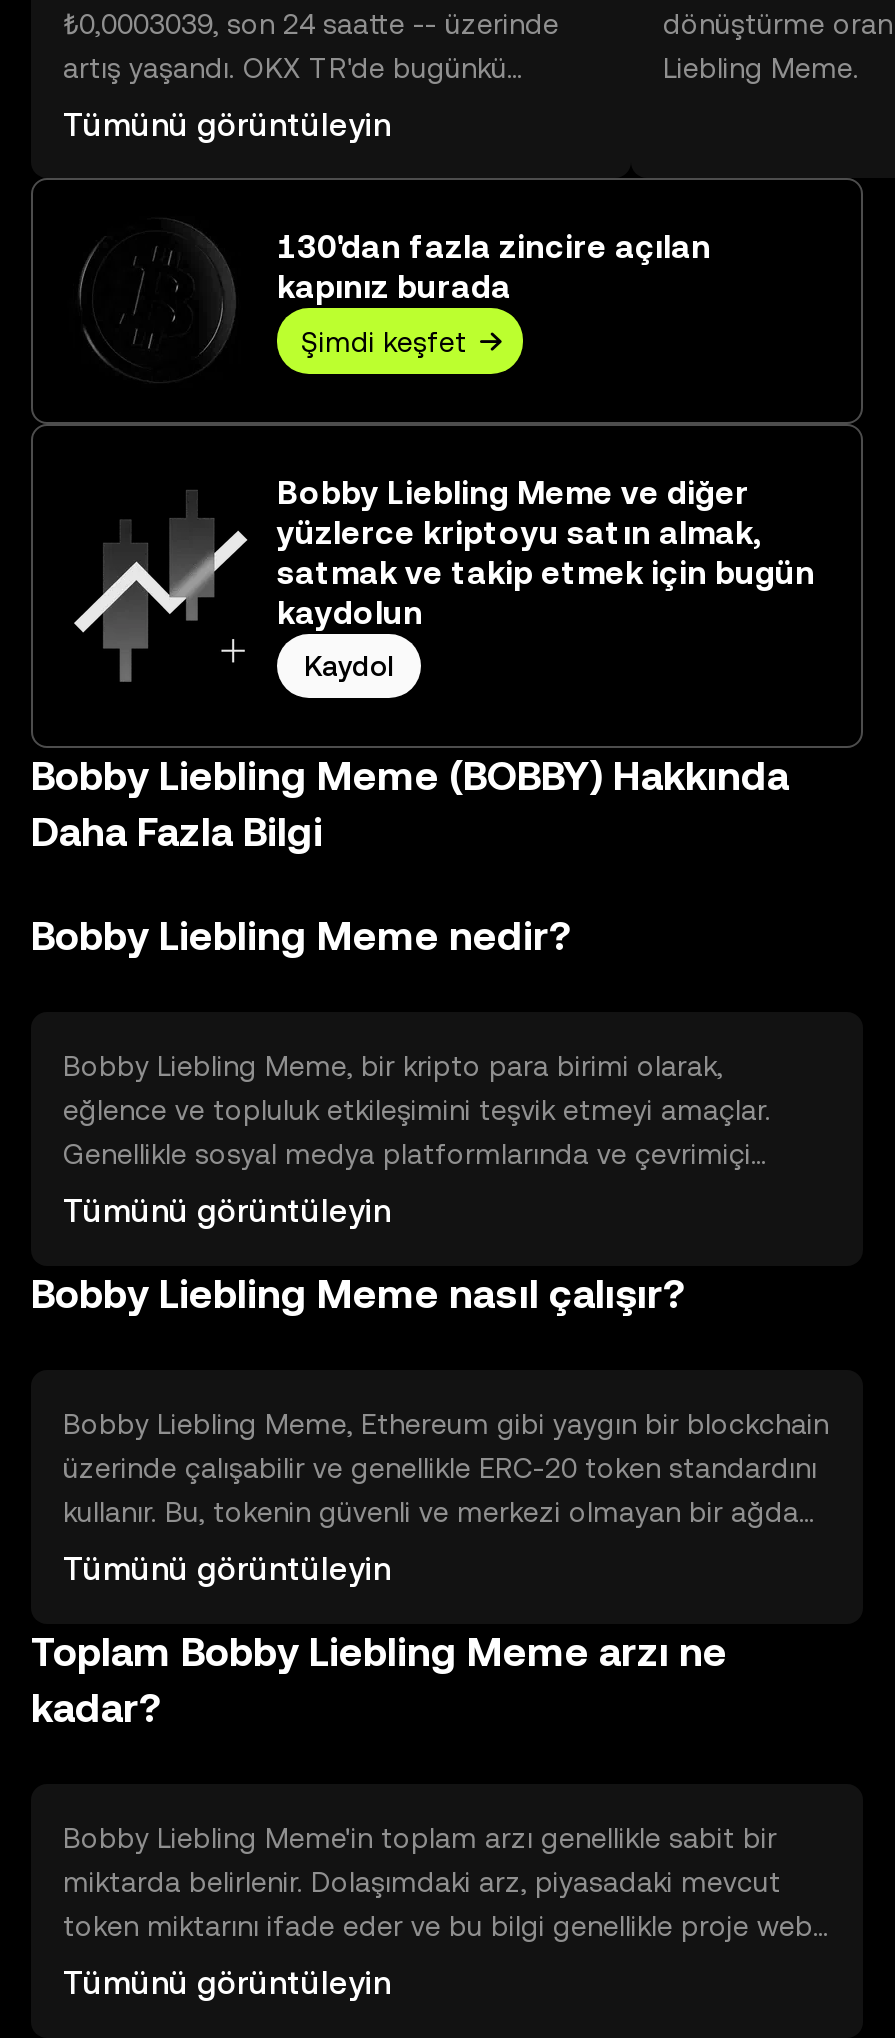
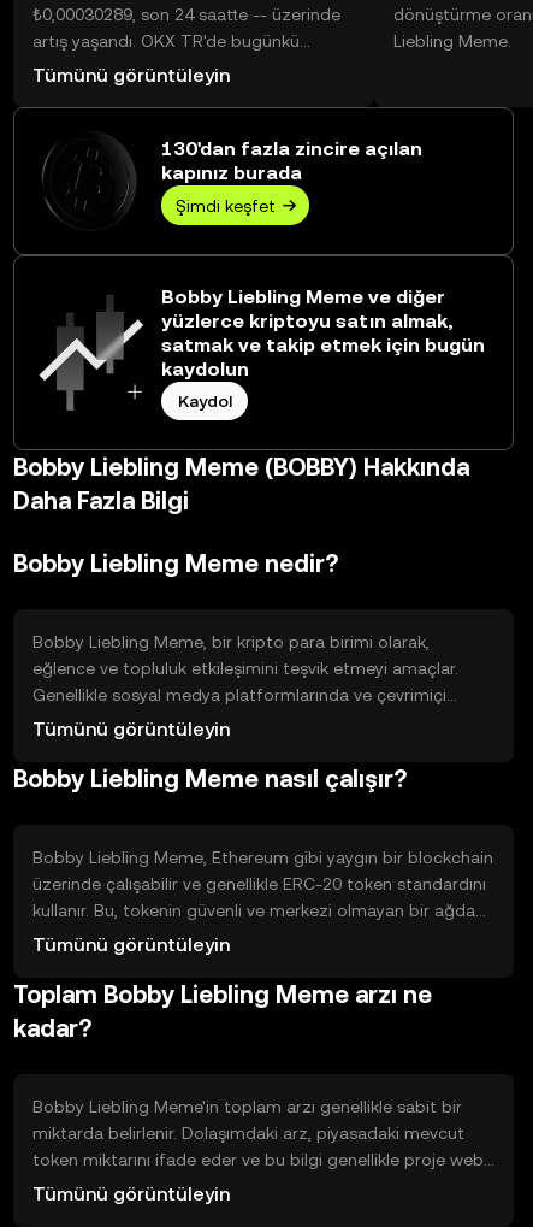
[63,8,559,40] ₺0,0003039, son 24 saatte -- üzerinde -> [32,5,340,24] ₺0,00030289, son 24 saatte -- üzerinde

